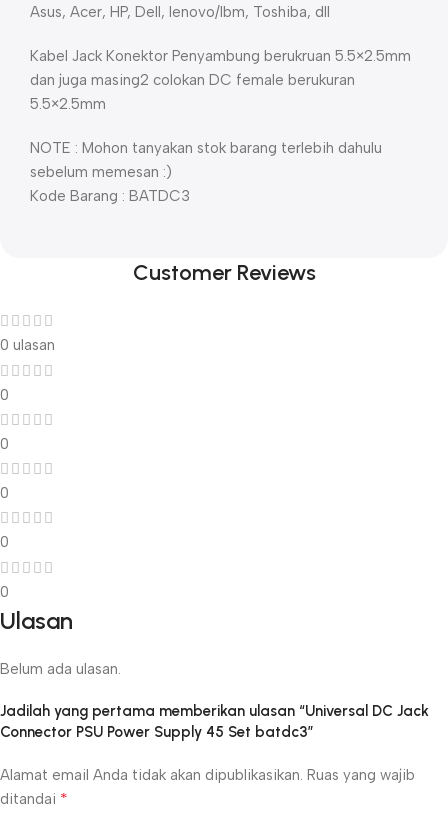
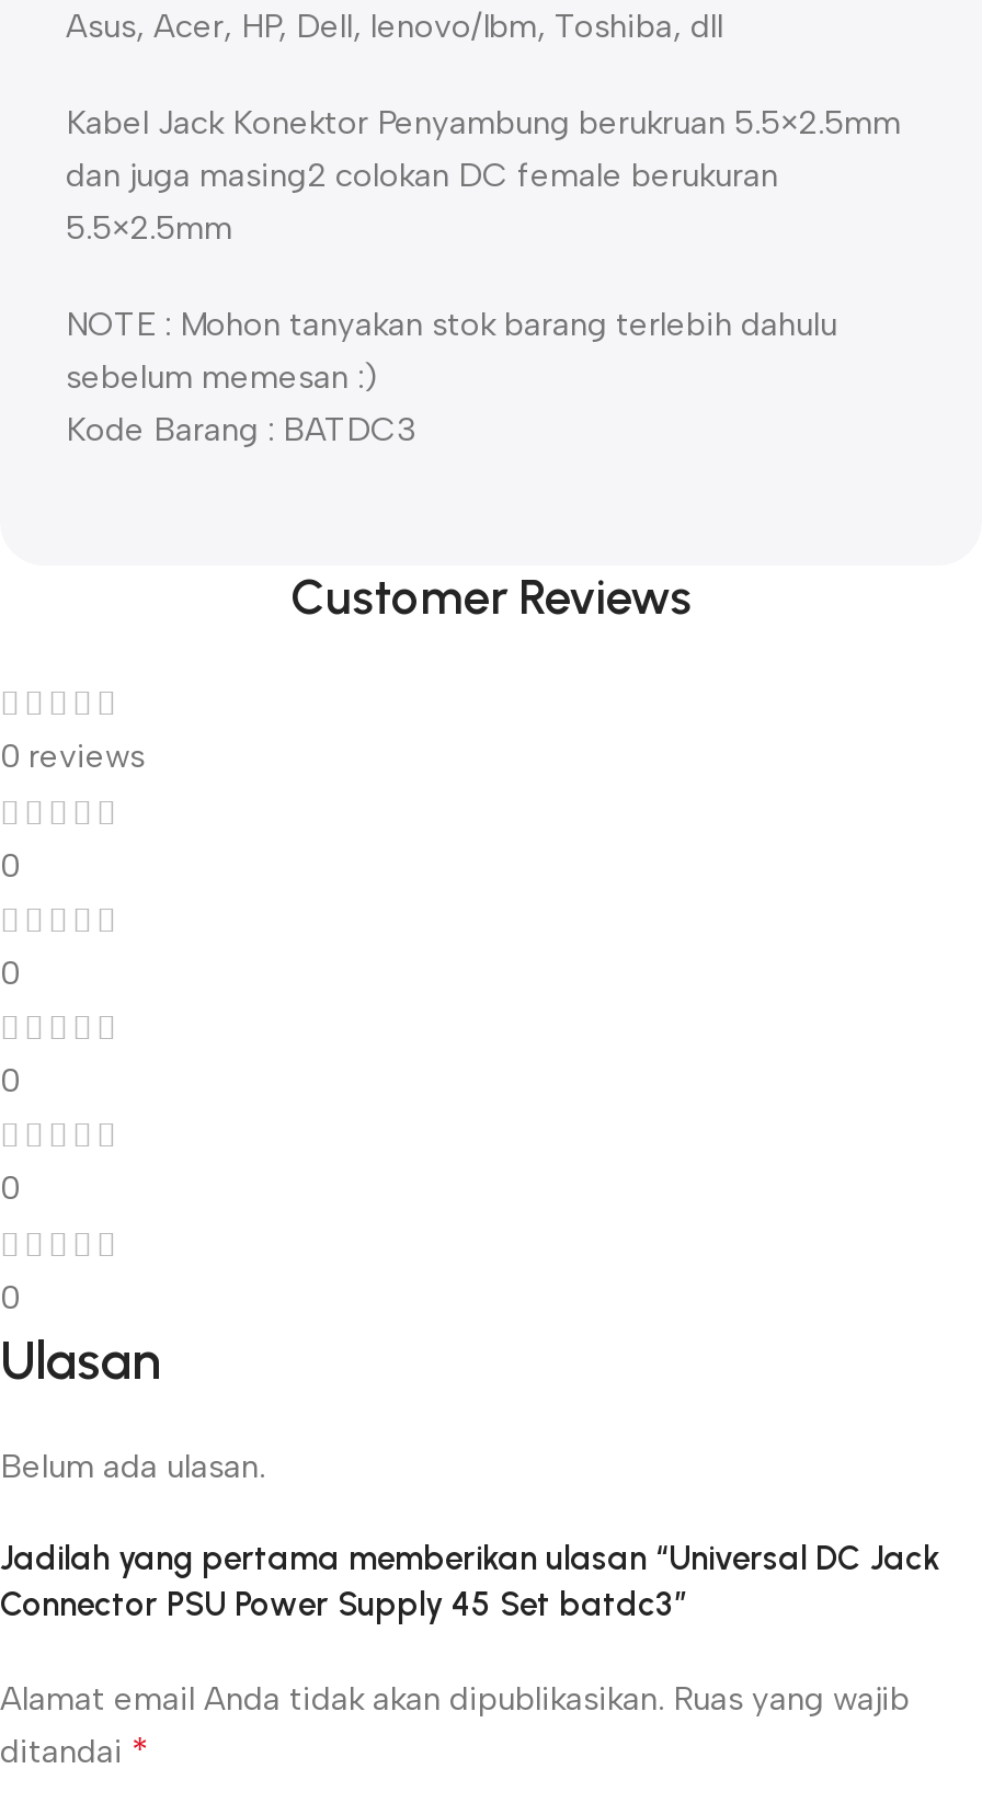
[0,336,55,354] 0 ulasan -> [0,737,145,776] 0 reviews

